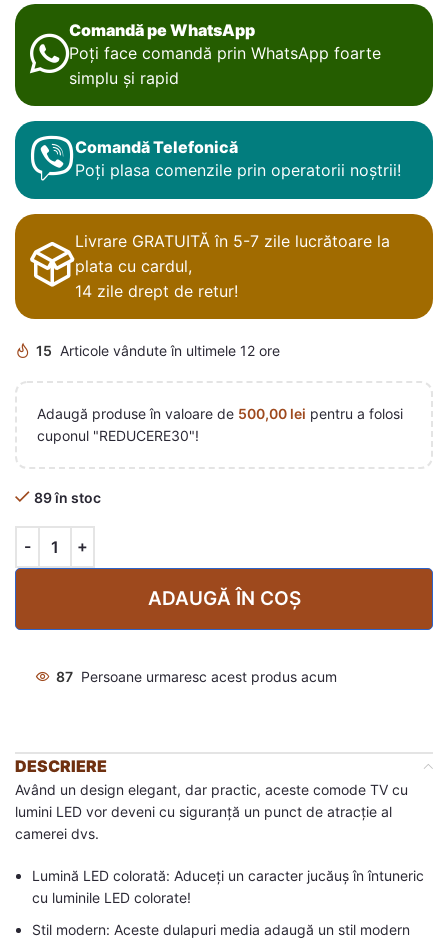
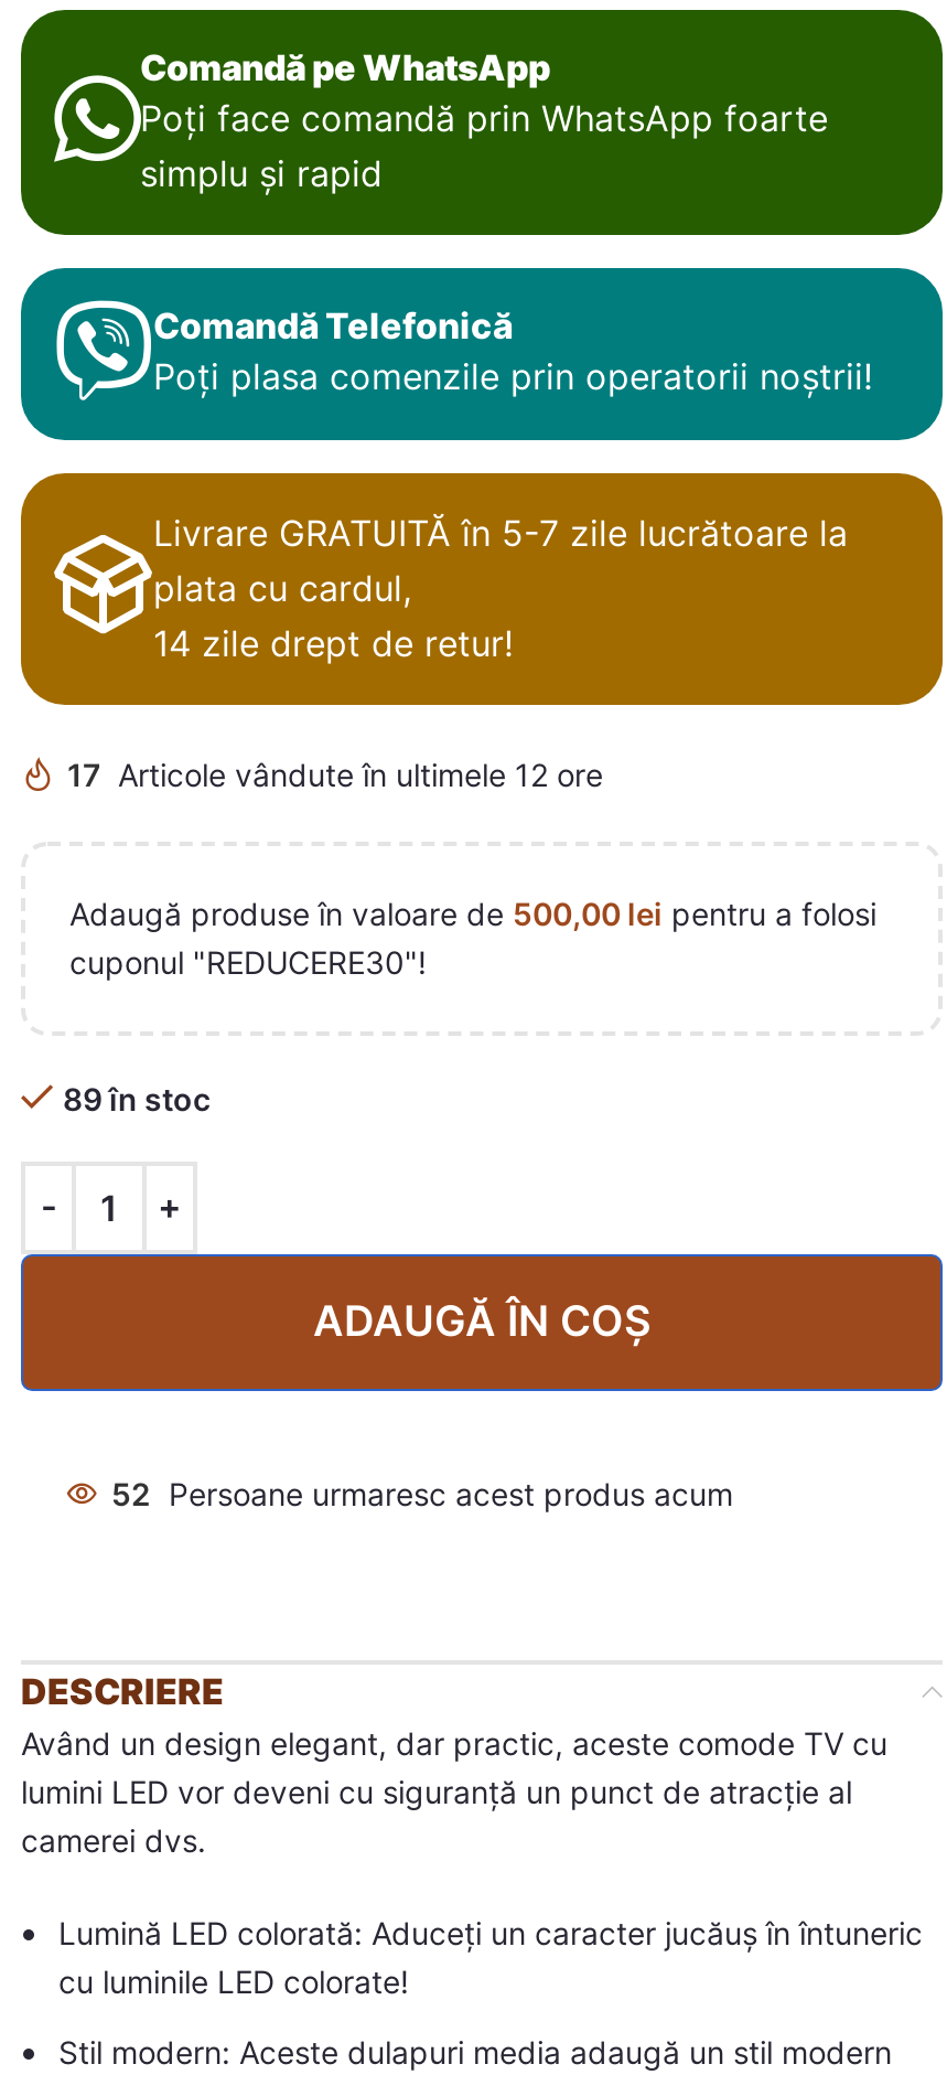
[36,342,280,359] 15 Articole vândute în ultimele 12 ore -> [67,756,603,793] 17 Articole vândute în ultimele 12 ore
[56,668,337,685] 87 Persoane urmaresc acest produs acum -> [111,1475,733,1512] 52 Persoane urmaresc acest produs acum

